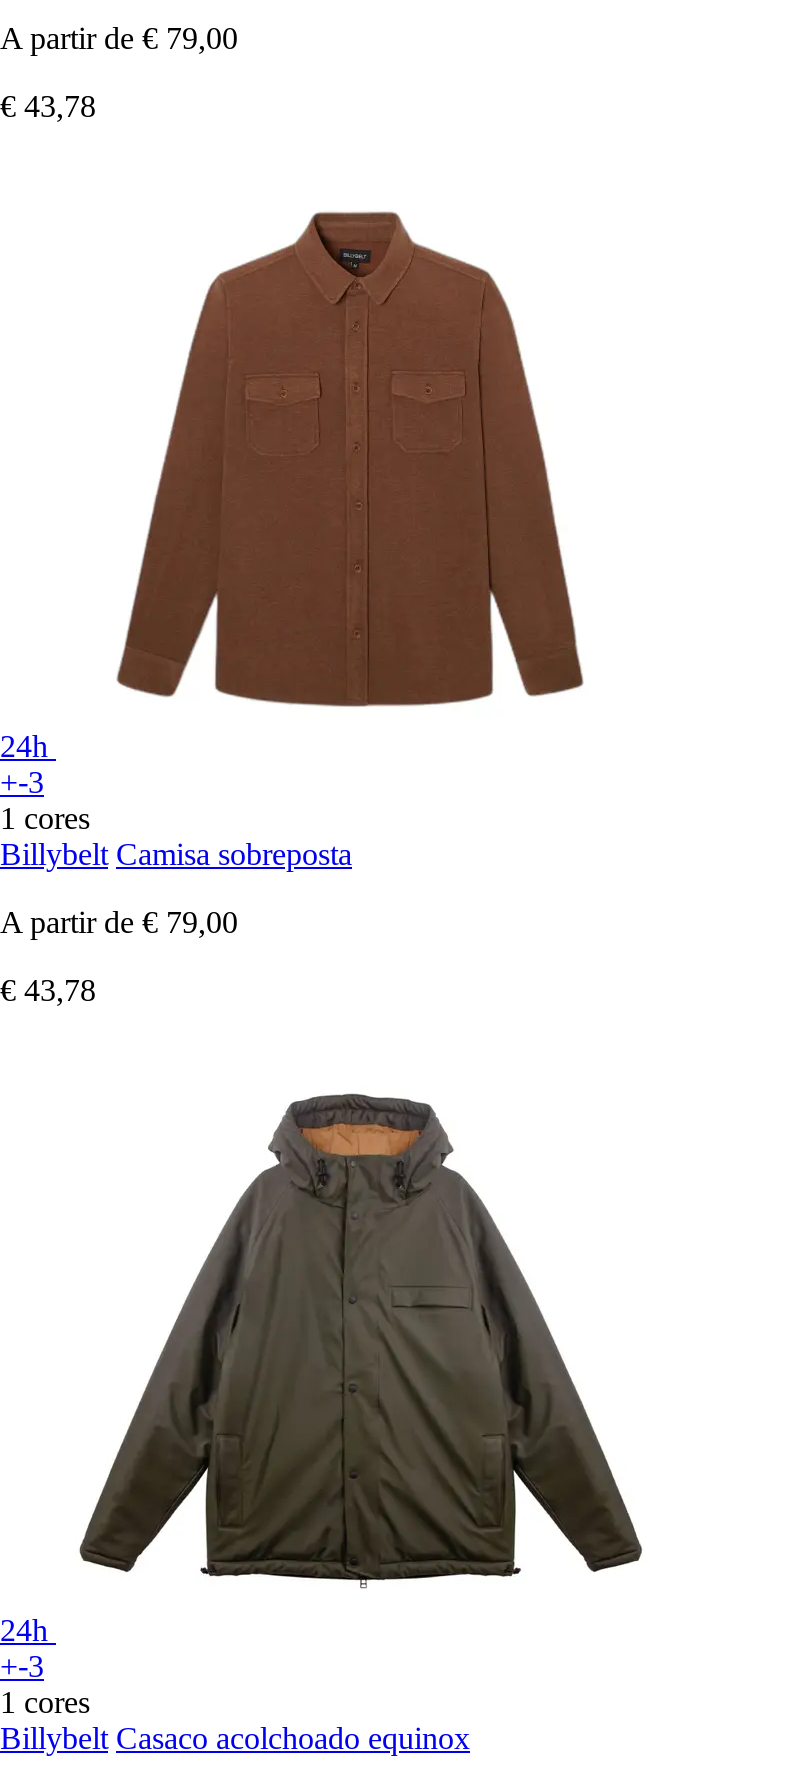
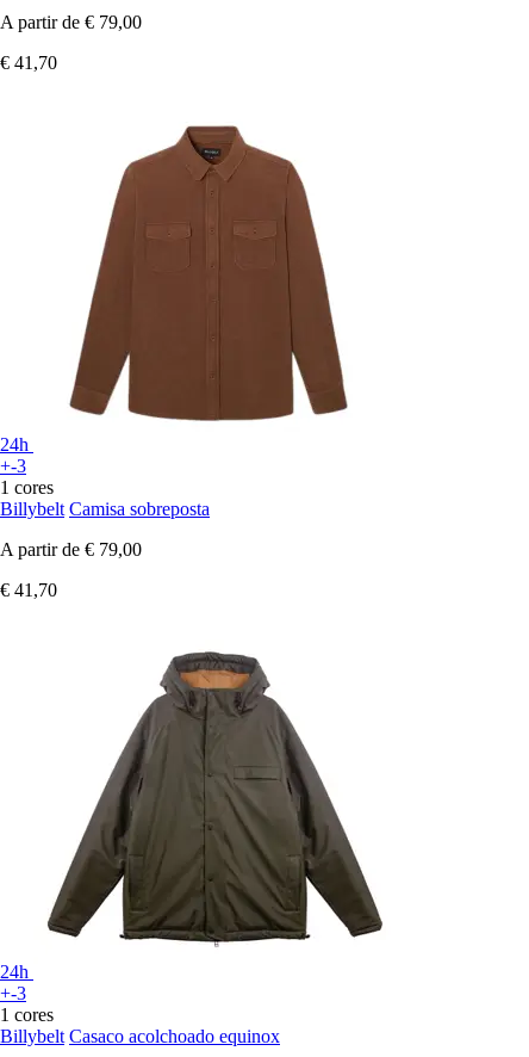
[0,88,96,122] € 43,78 -> [0,52,57,72] € 41,70
[0,972,96,1006] € 43,78 -> [0,579,57,600] € 41,70

